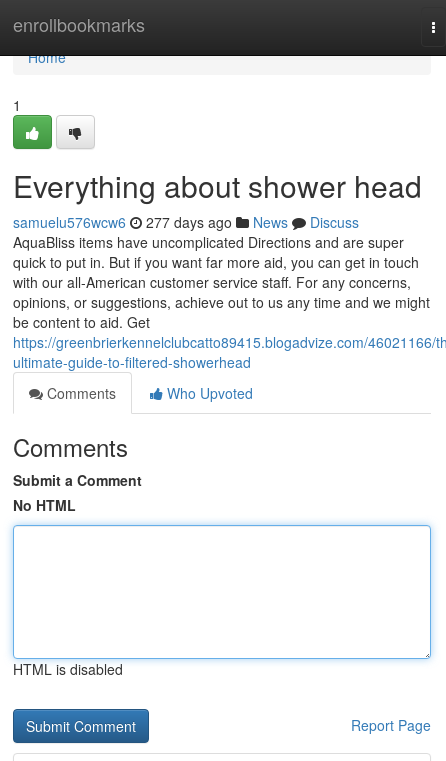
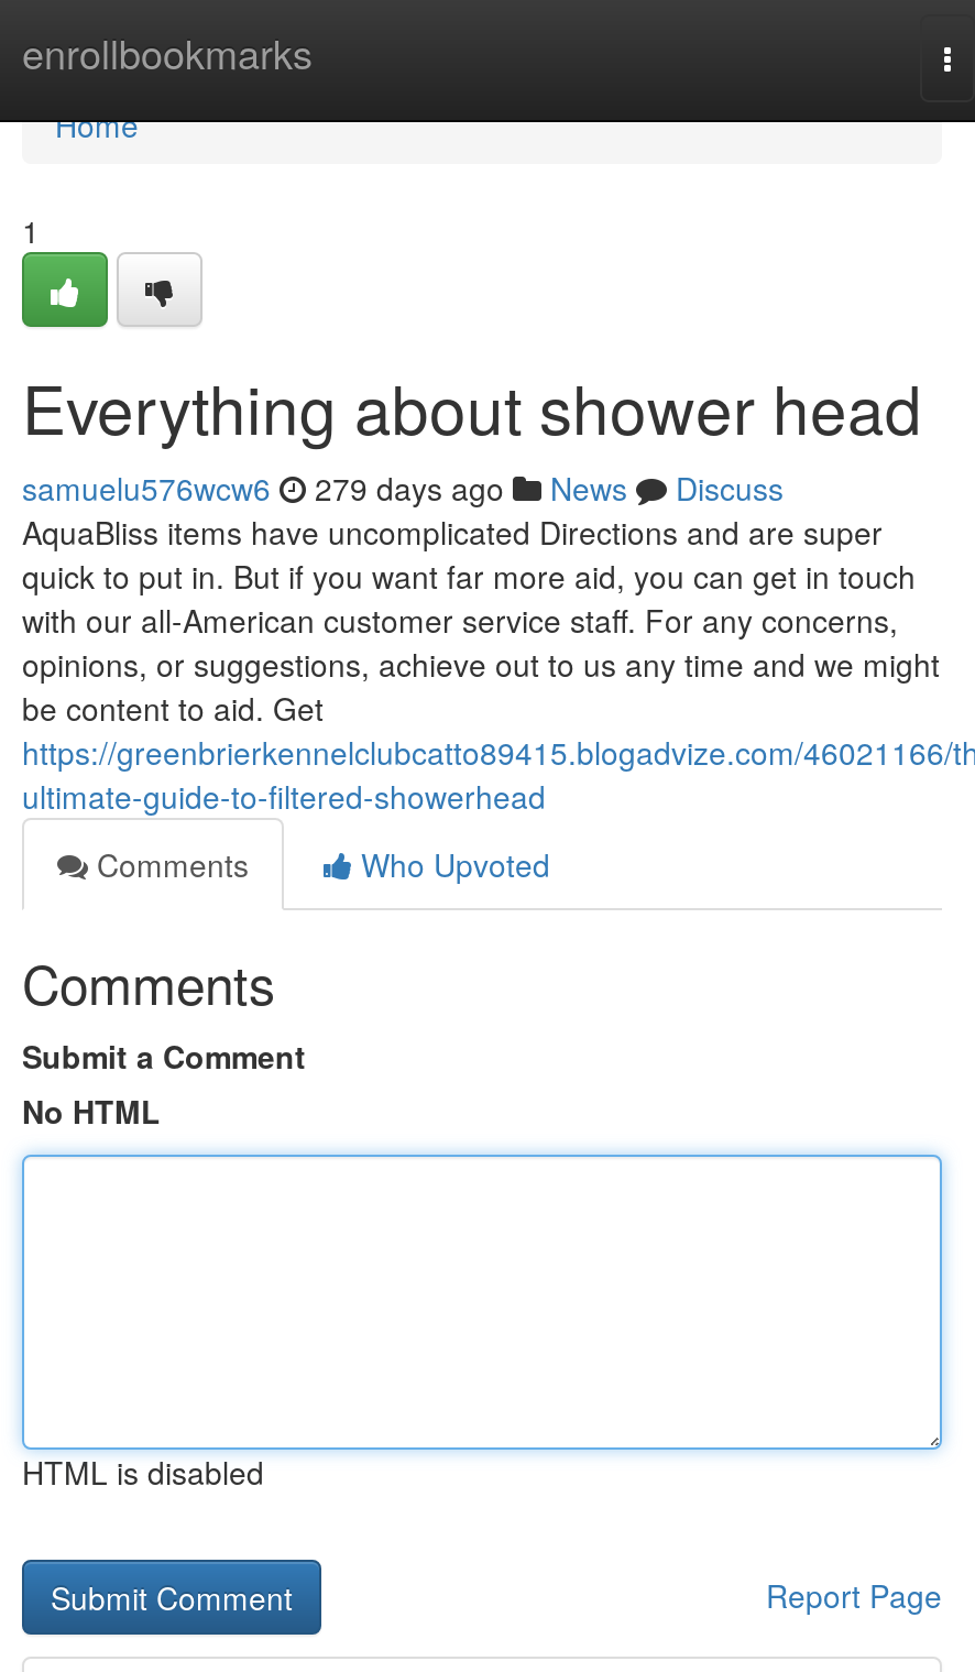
[13,212,359,232] samuelu576wcw6 277 days ago News Discuss -> [22,466,784,510] samuelu576wcw6 279 days ago News Discuss

